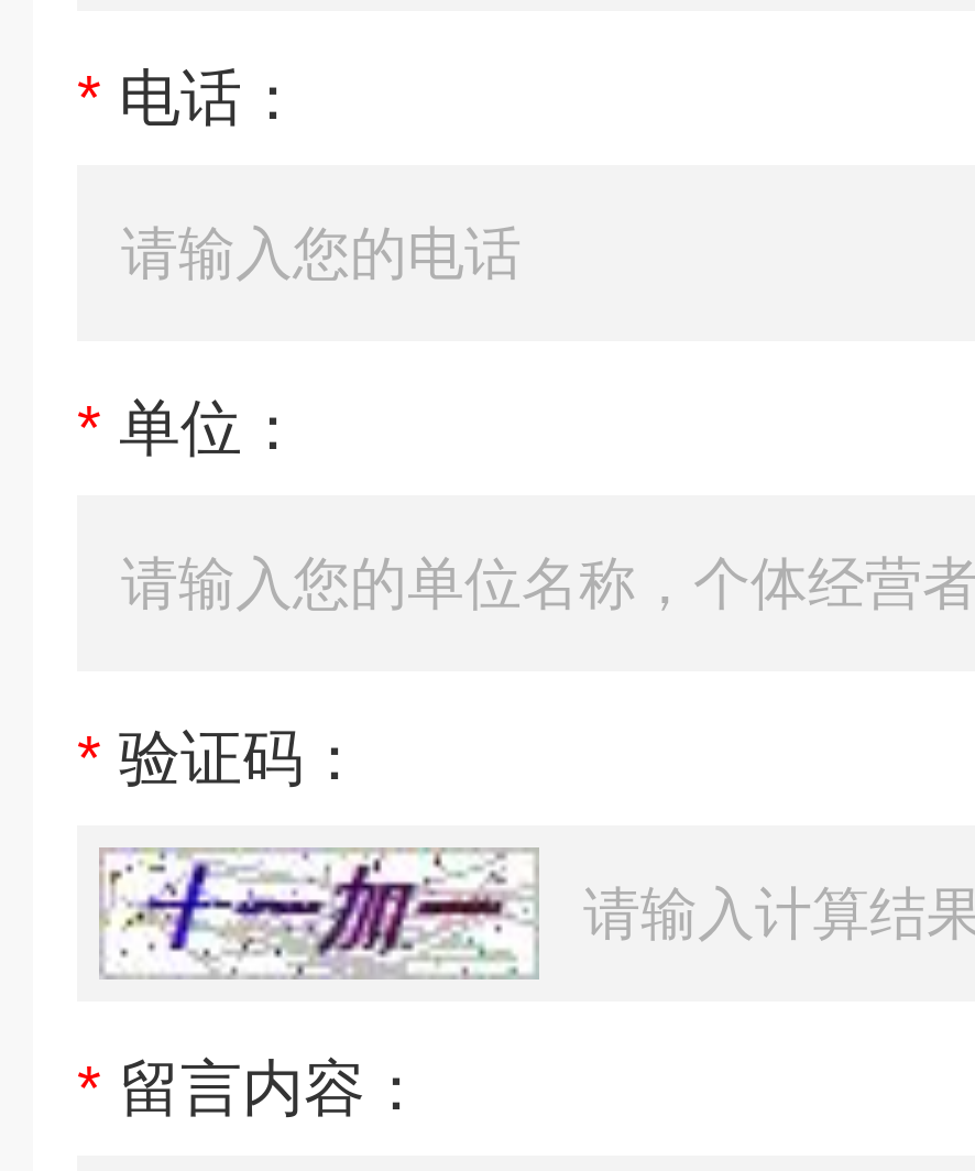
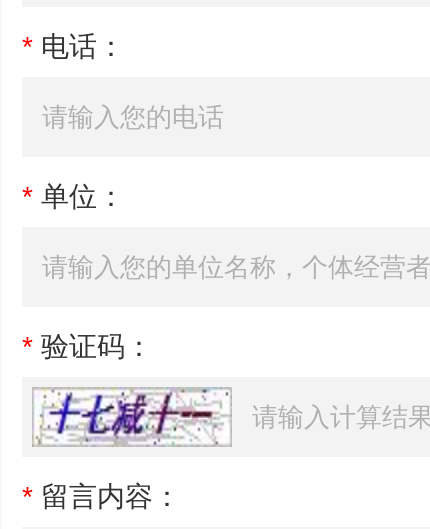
[99,847,535,977] [image] -> [33,386,230,447] [image]

